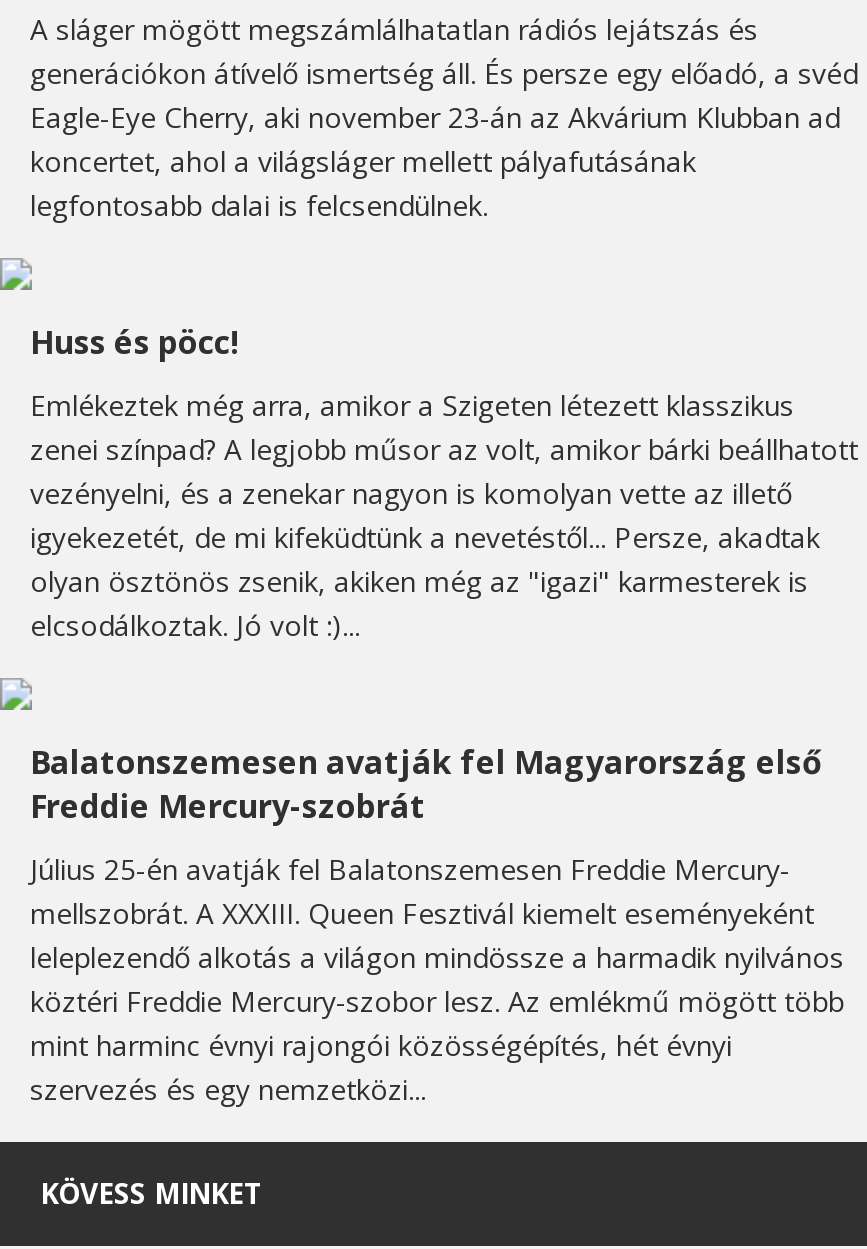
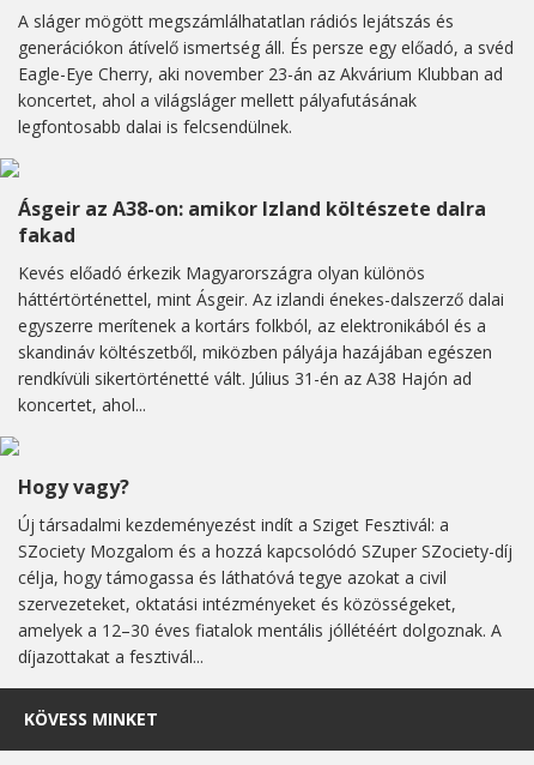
[30,320,240,364] Huss és pöcc! -> [18,196,486,248] Ásgeir az A38-on: amikor Izland költészete dalra | fakad
[30,386,858,644] Emlékeztek még arra, amikor a Szigeten létezett klasszikus | zenei színpad? A legjobb műsor az volt, amikor bárki beállhatott | vezényelni, és a zenekar nagyon is komolyan vette az illető | igyekezetét, de mi kifeküdtünk a nevetéstől... Persze, akadtak | olyan ösztönös zsenik, akiken még az "igazi" karmesterek is | elcsodálkoztak. Jó volt :)... -> [18,262,504,416] Kevés előadó érkezik Magyarországra olyan különös | háttértörténettel, mint Ásgeir. Az izlandi énekes-dalszerző dalai | egyszerre merítenek a kortárs folkból, az elektronikából és a | skandináv költészetből, miközben pályája hazájában egészen | rendkívüli sikertörténetté vált. Július 31-én az A38 Hajón ad | koncertet, ahol...
[30,740,822,828] Balatonszemesen avatják fel Magyarország első | Freddie Mercury-szobrát -> [18,474,129,500] Hogy vagy?
[30,850,844,1108] Július 25-én avatják fel Balatonszemesen Freddie Mercury- | mellszobrát. A XXXIII. Queen Fesztivál kiemelt eseményeként | leleplezendő alkotás a világon mindössze a harmadik nyilvános | köztéri Freddie Mercury-szobor lesz. Az emlékmű mögött több | mint harminc évnyi rajongói közösségépítés, hét évnyi | szervezés és egy nemzetközi... -> [18,513,512,668] Új társadalmi kezdeményezést indít a Sziget Fesztivál: a | SZociety Mozgalom és a hozzá kapcsolódó SZuper SZociety-díj | célja, hogy támogassa és láthatóvá tegye azokat a civil | szervezeteket, oktatási intézményeket és közösségeket, | amelyek a 12–30 éves fiatalok mentális jóllétéért dolgoznak. A | díjazottakat a fesztivál...

